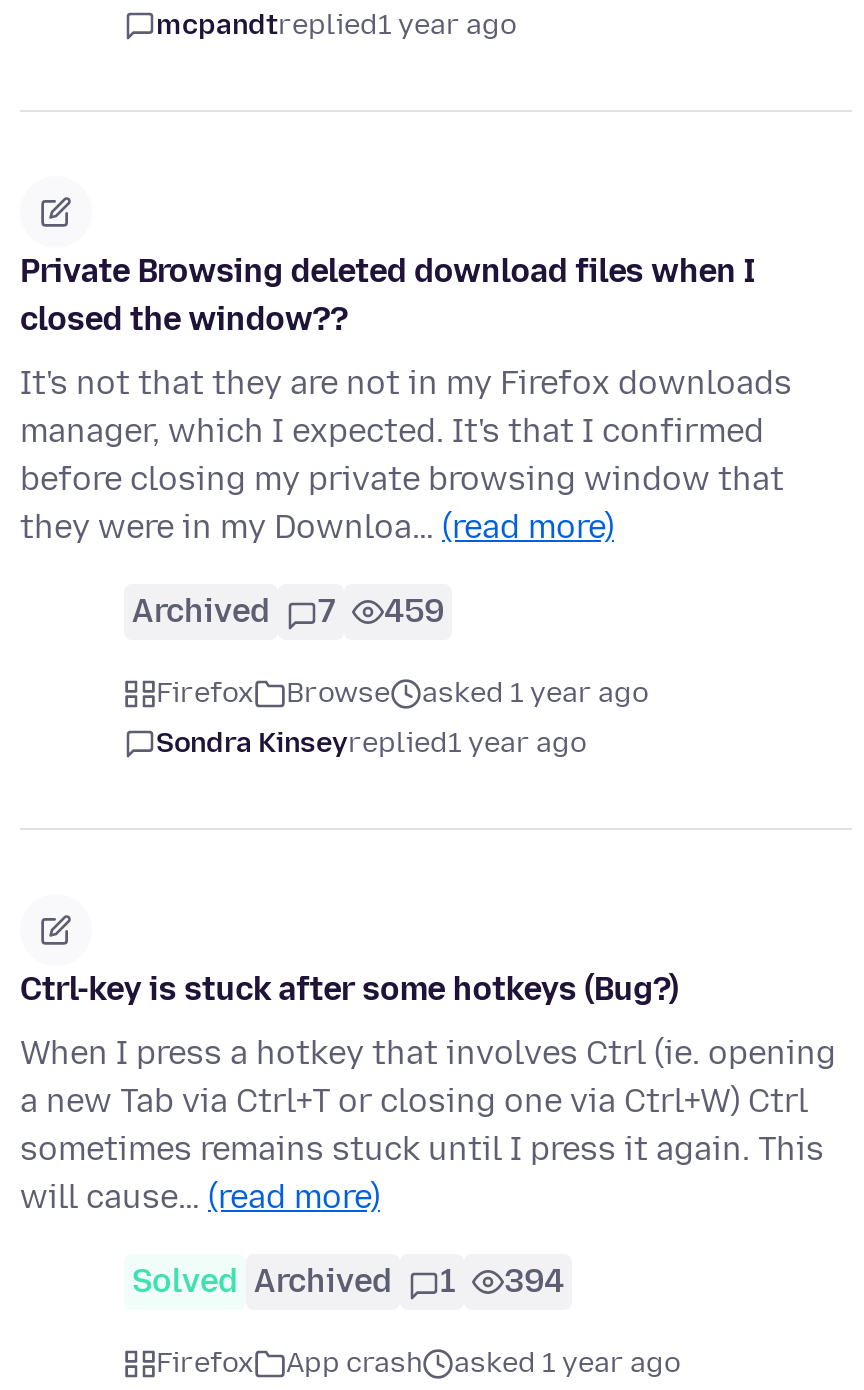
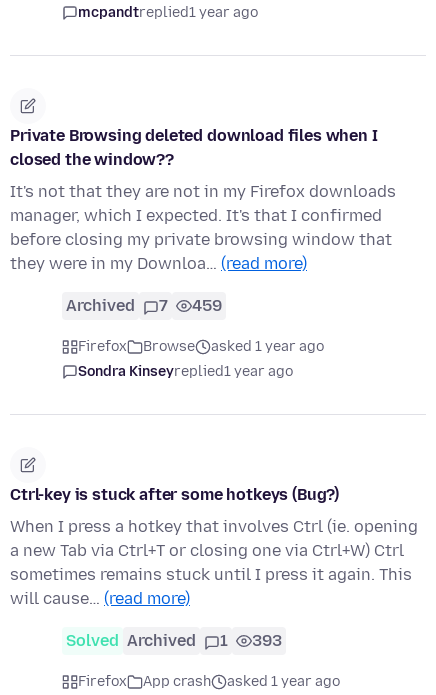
[132,1263,564,1301] Solved Archived 1 394 -> [66,631,282,650] Solved Archived 1 393

